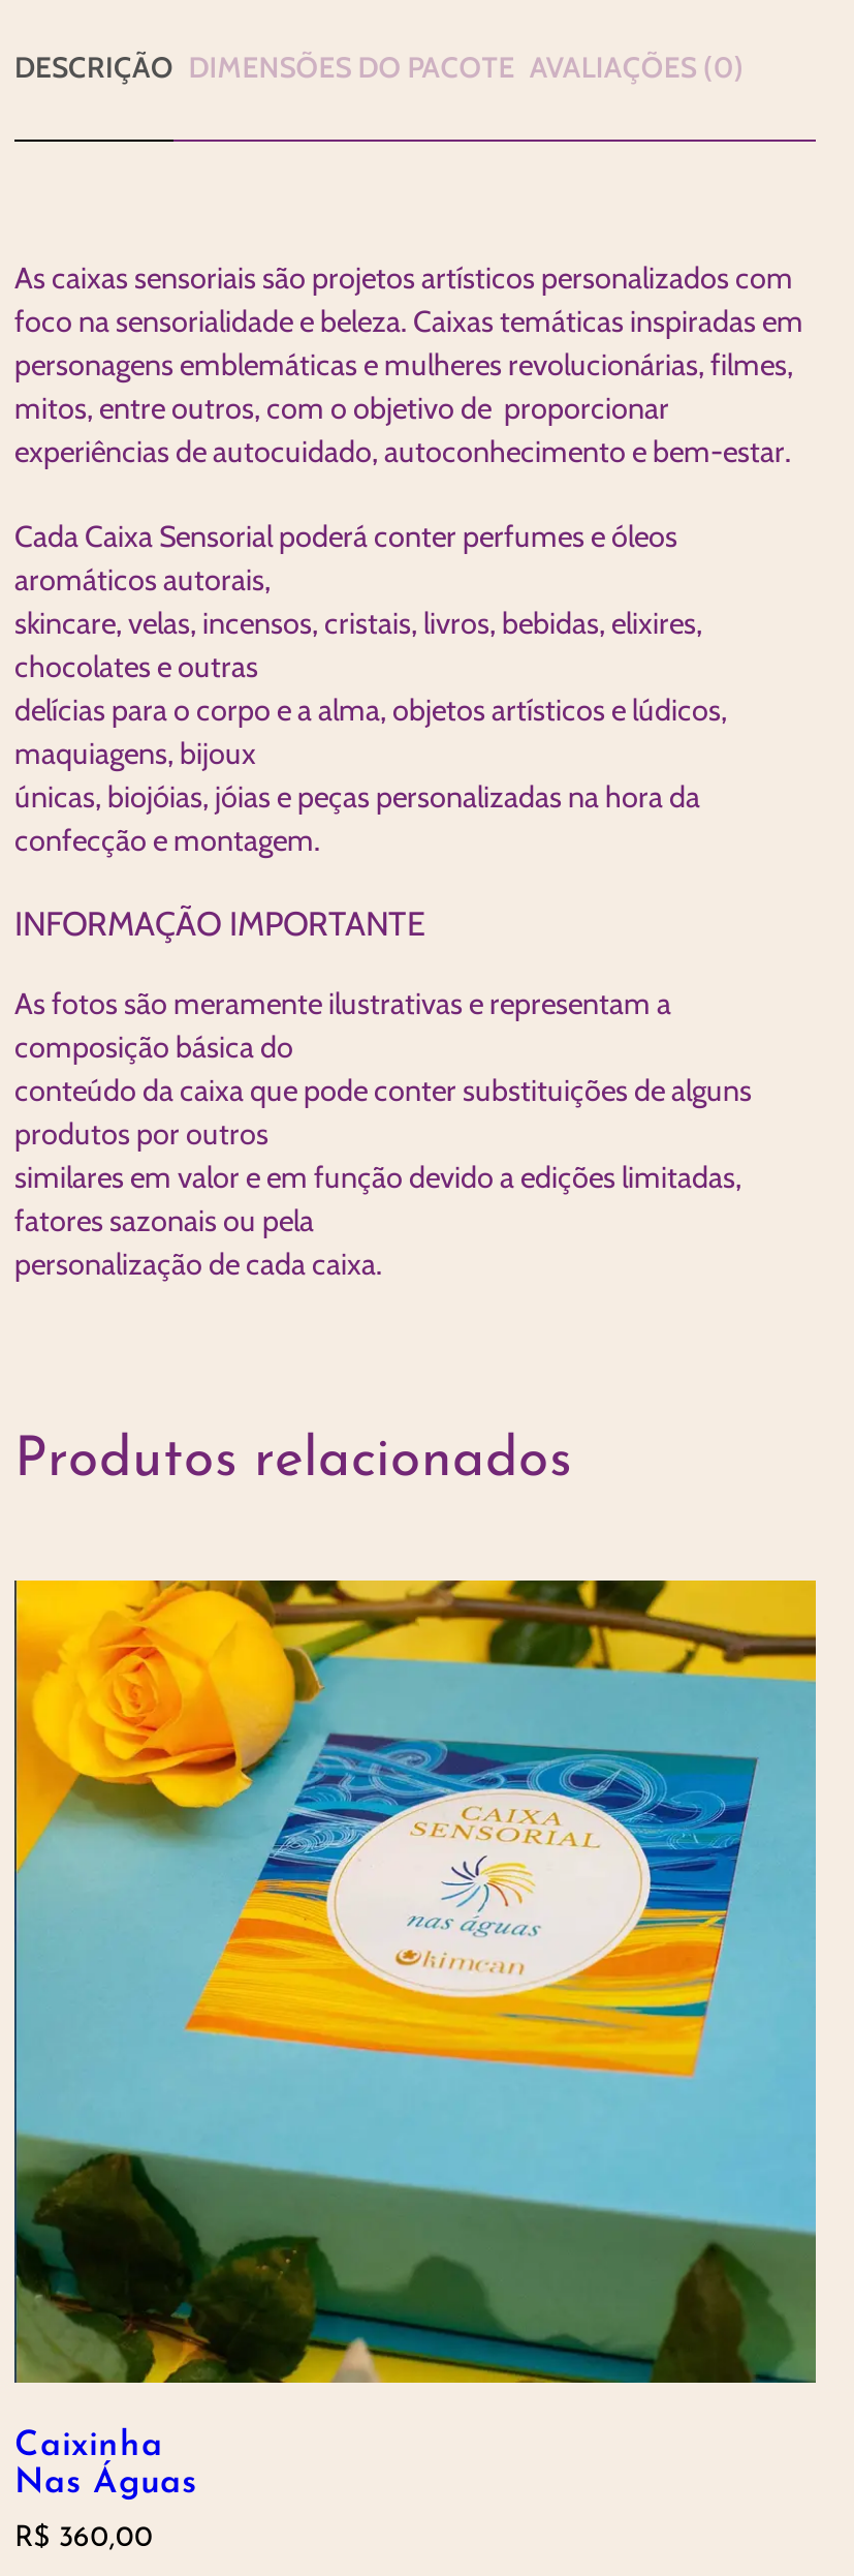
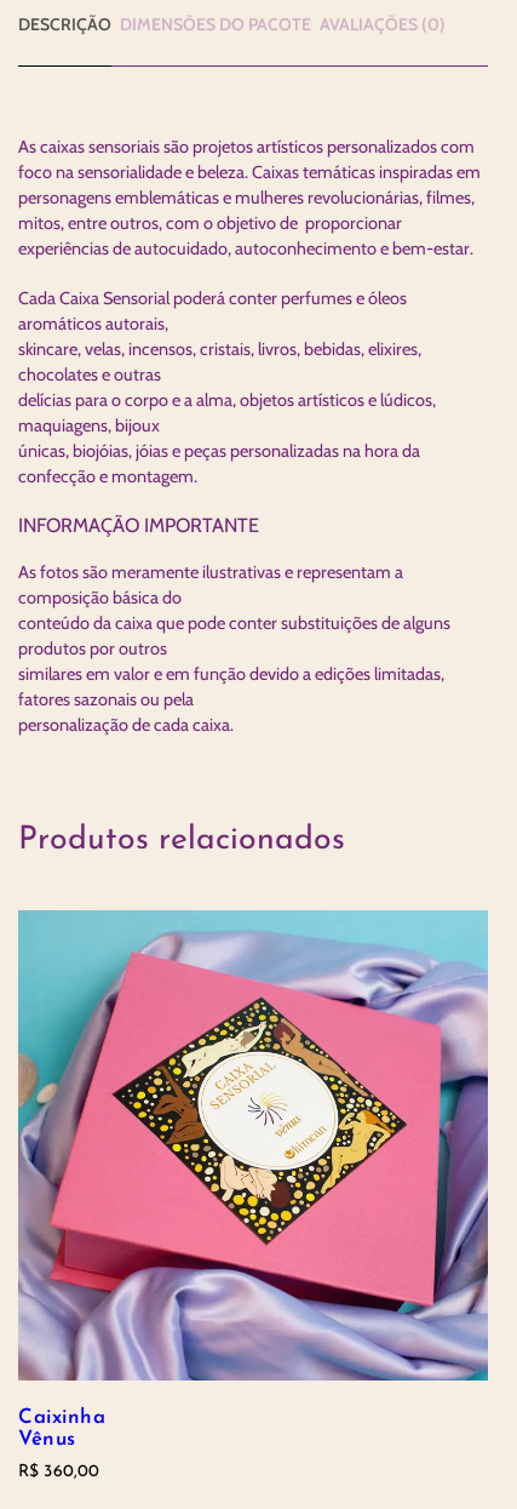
[12,1577,818,2501] [image] | Nas Águas -> [17,909,489,1450] [image] | Vênus

